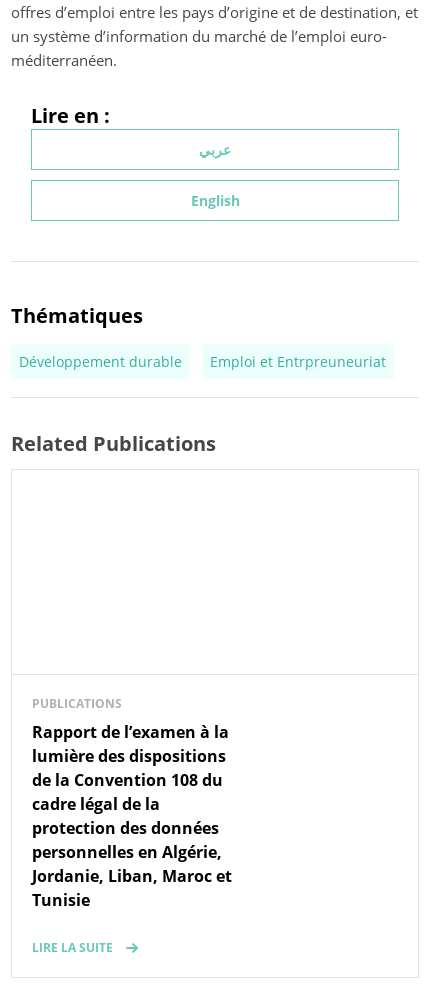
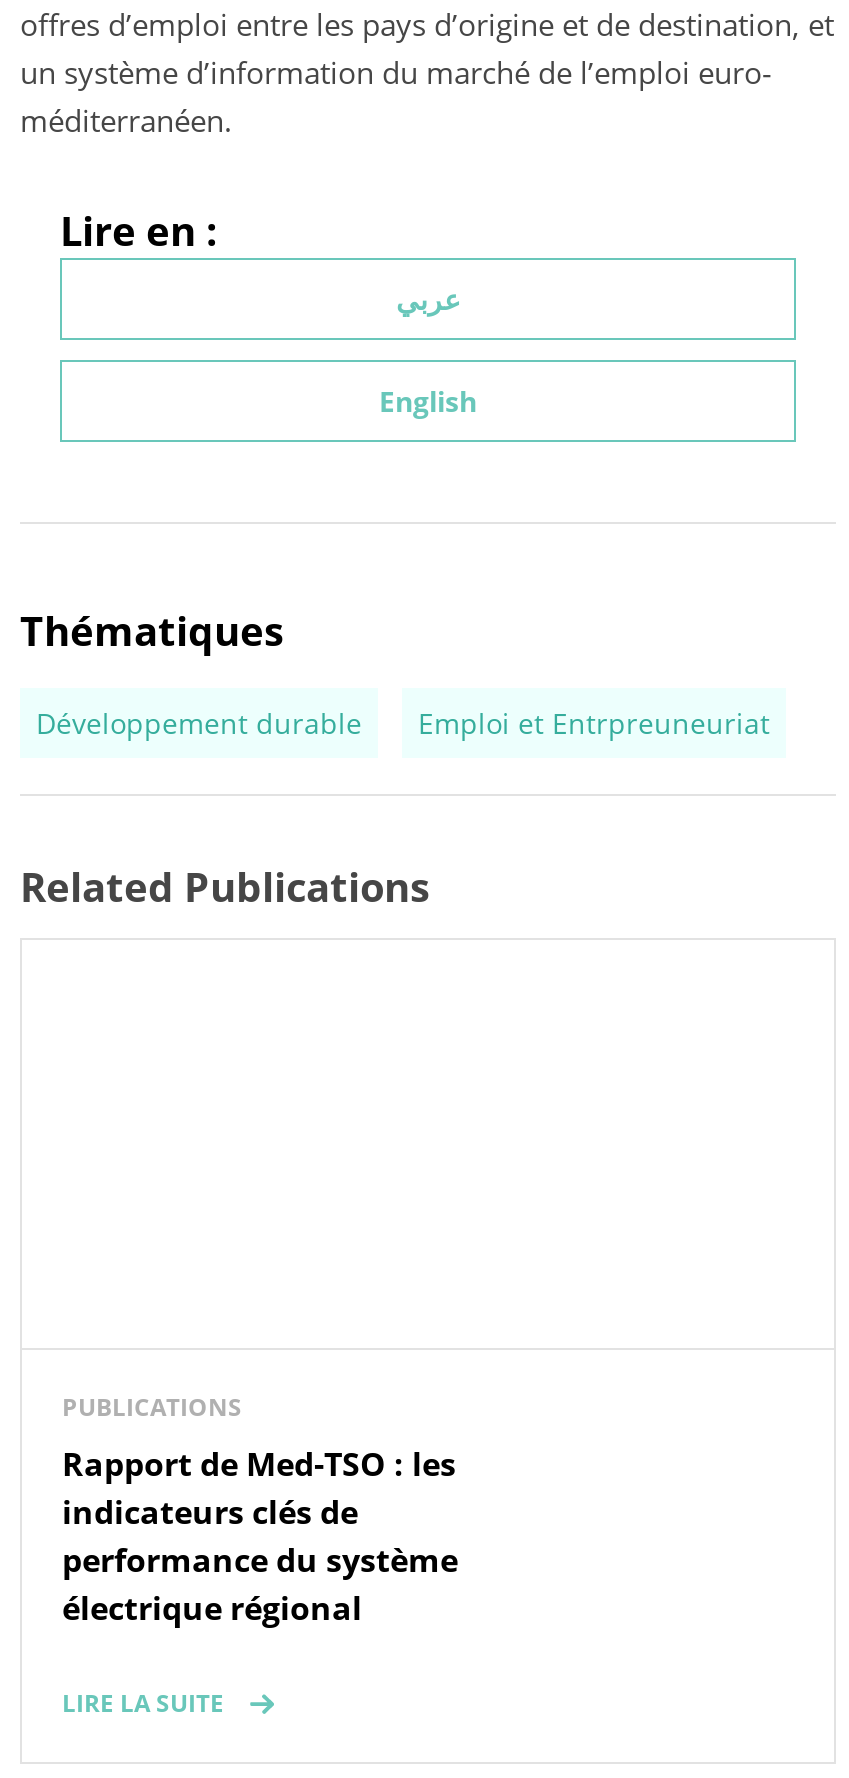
[32,721,232,911] Rapport de l’examen à la | lumière des dispositions | de la Convention 108 du | cadre légal de la | protection des données | personnelles en Algérie, | Jordanie, Liban, Maroc et | Tunisie -> [62,1443,458,1631] Rapport de Med-TSO : les | indicateurs clés de | performance du système | électrique régional

